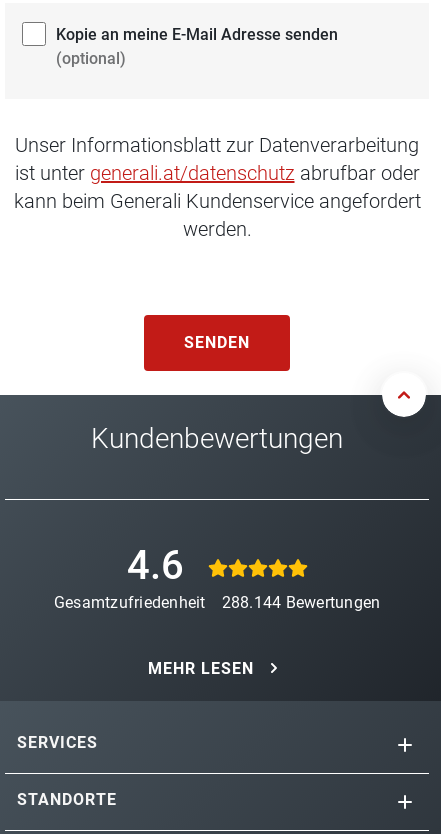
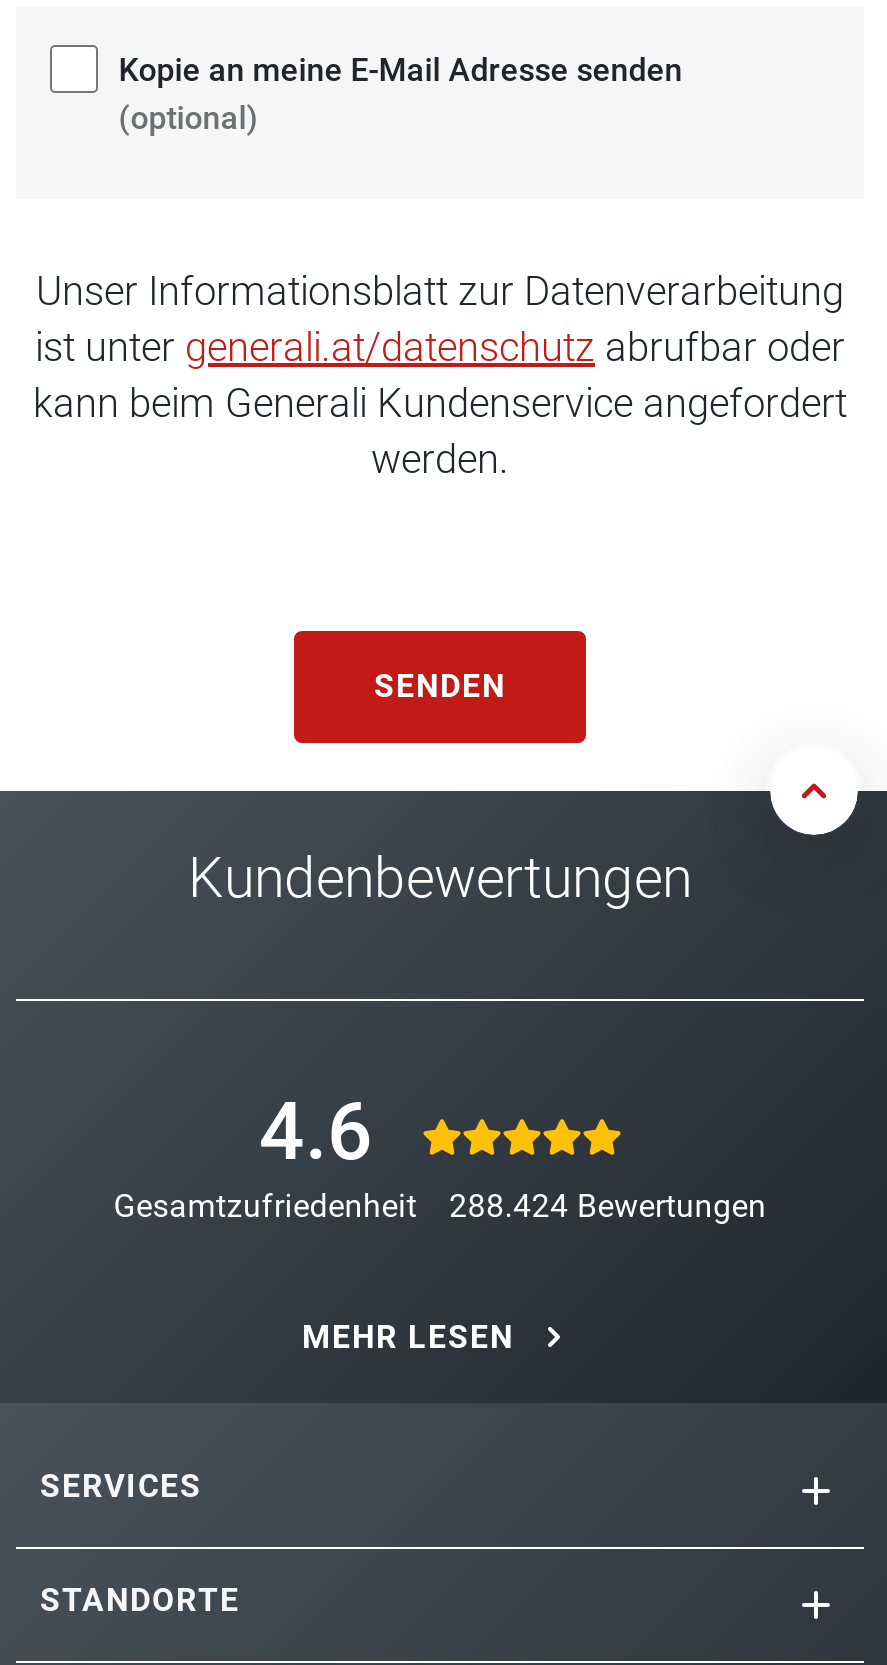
[54,593,380,612] Gesamtzufriedenheit 288.144 Bewertungen -> [114,1187,766,1225] Gesamtzufriedenheit 288.424 Bewertungen

